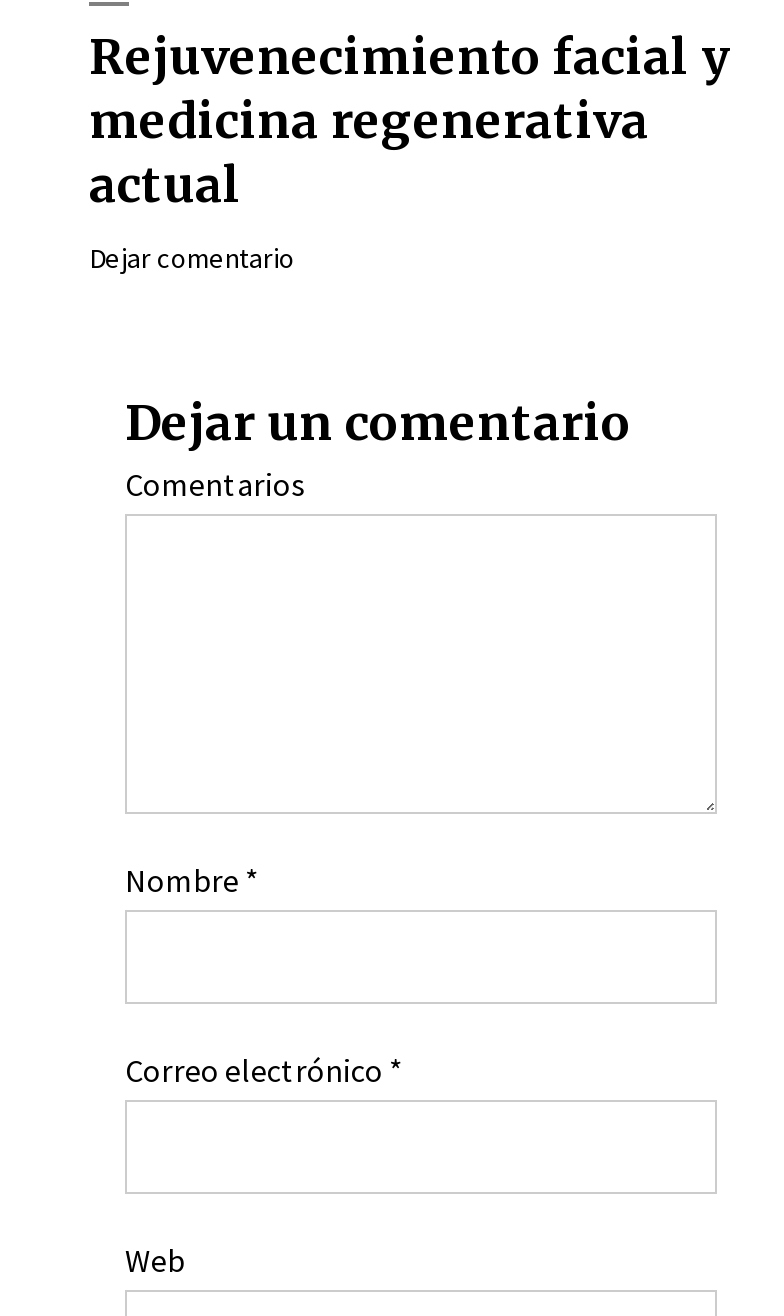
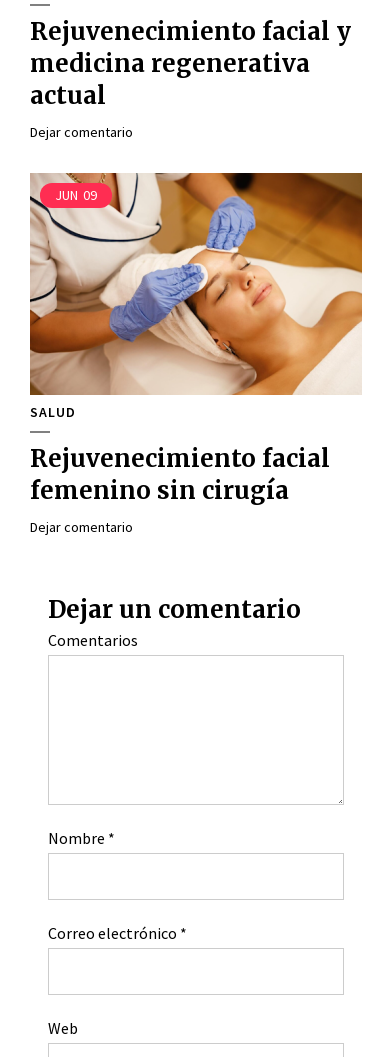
none -> [29,172,363,396] [image] | JUN 09
none -> [30,403,330,536] SALUD | Rejuvenecimiento facial | femenino sin cirugía | Dejar comentario

